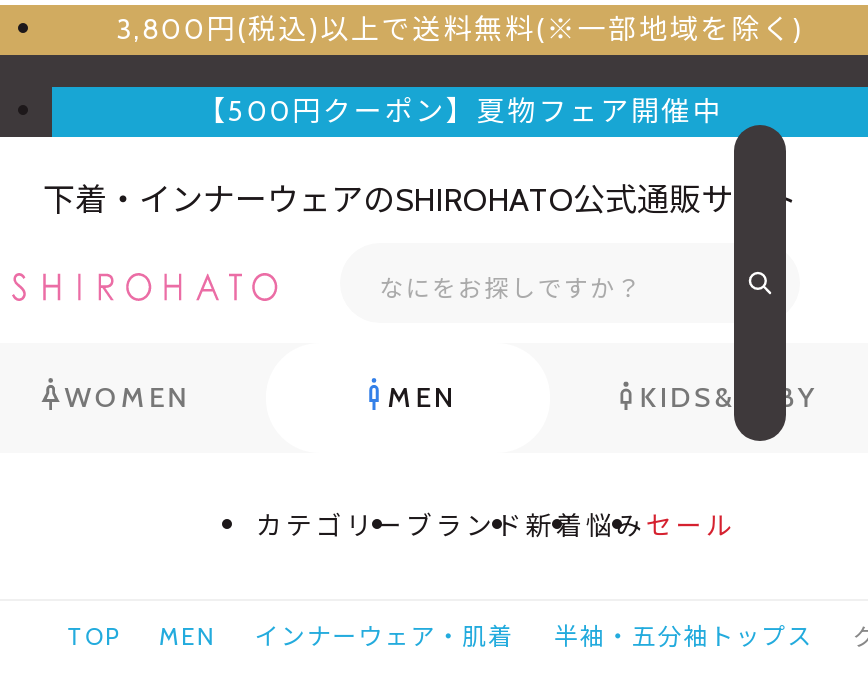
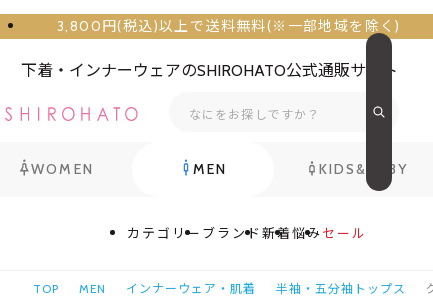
[197,93,723,129] 【500円クーポン】夏物フェア開催中 -> none

